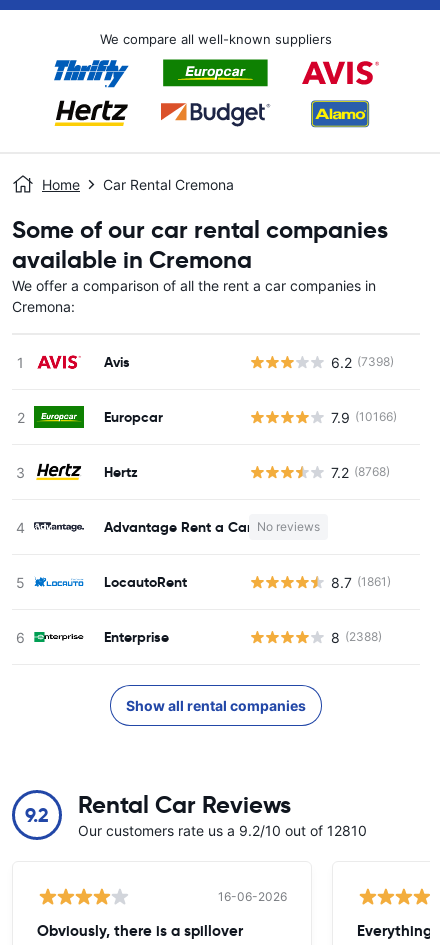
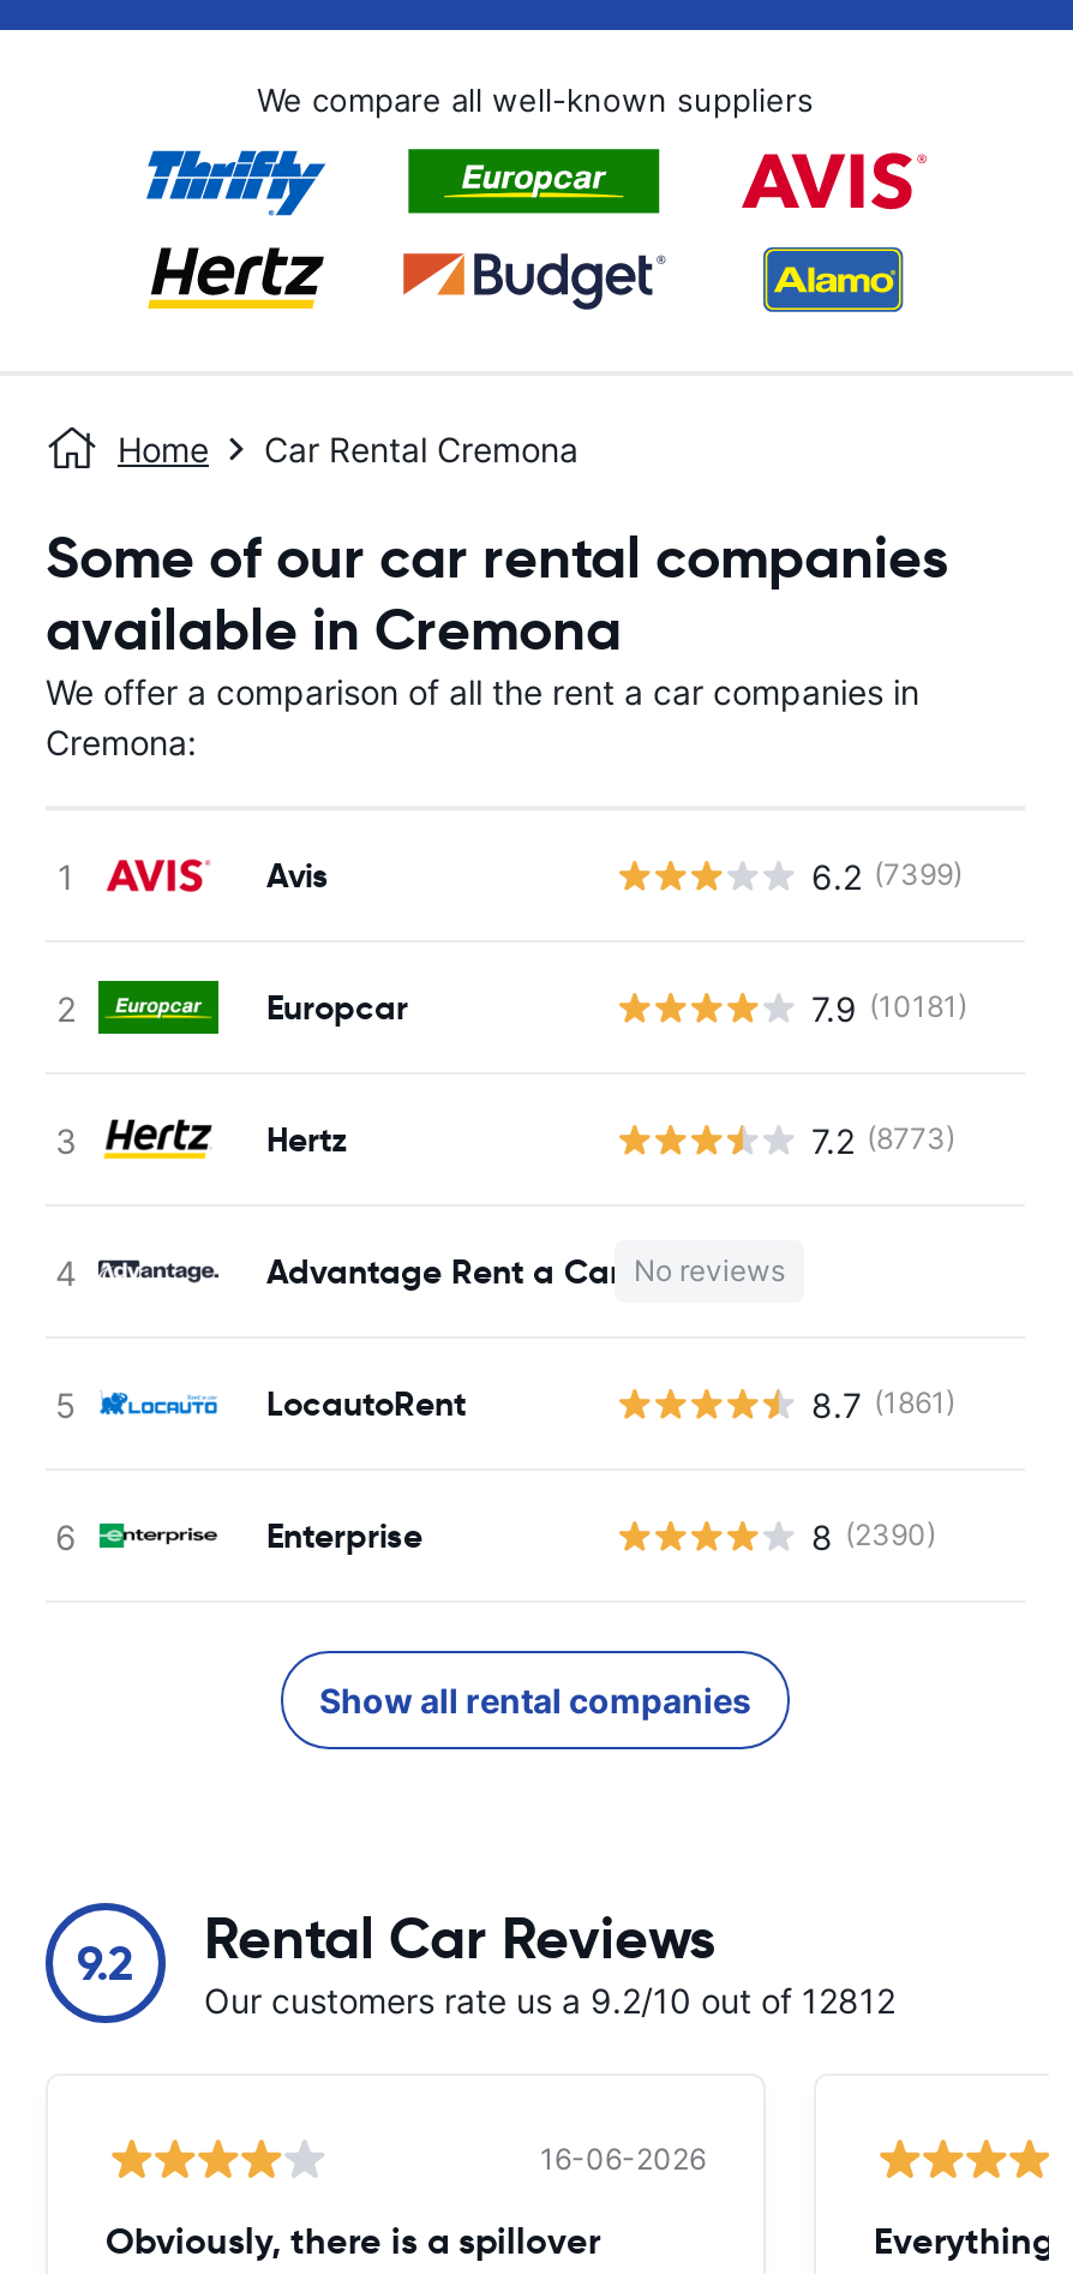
[331,353,394,370] 6.2 (7398) -> [811,855,963,896] 6.2 (7399)
[331,408,397,425] 7.9 (10166) -> [811,987,967,1028] 7.9 (10181)
[331,463,390,480] 7.2 (8768) -> [811,1119,955,1160] 7.2 (8773)
[331,628,382,645] 8 (2388) -> [811,1515,936,1556] 8 (2390)
[78,822,367,839] Our customers rate us a 9.2/10 out of 12810 -> [204,1980,895,2021] Our customers rate us a 9.2/10 out of 12812

